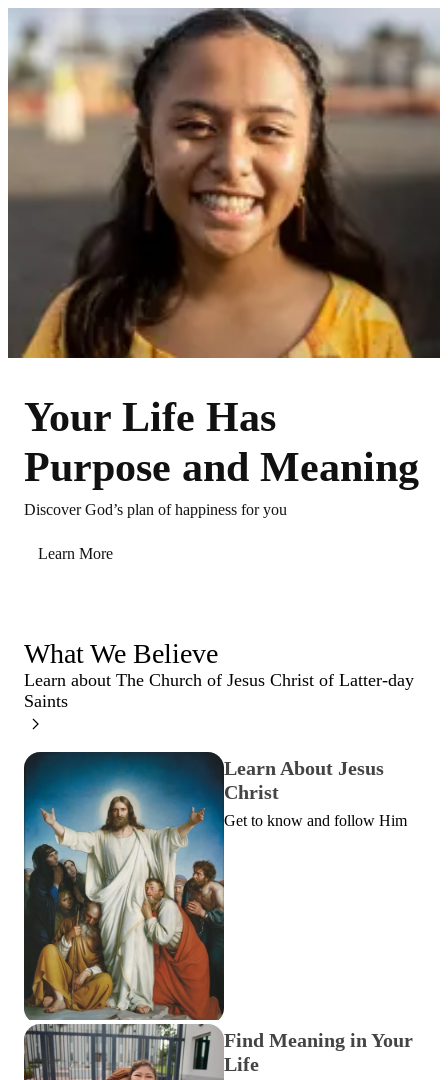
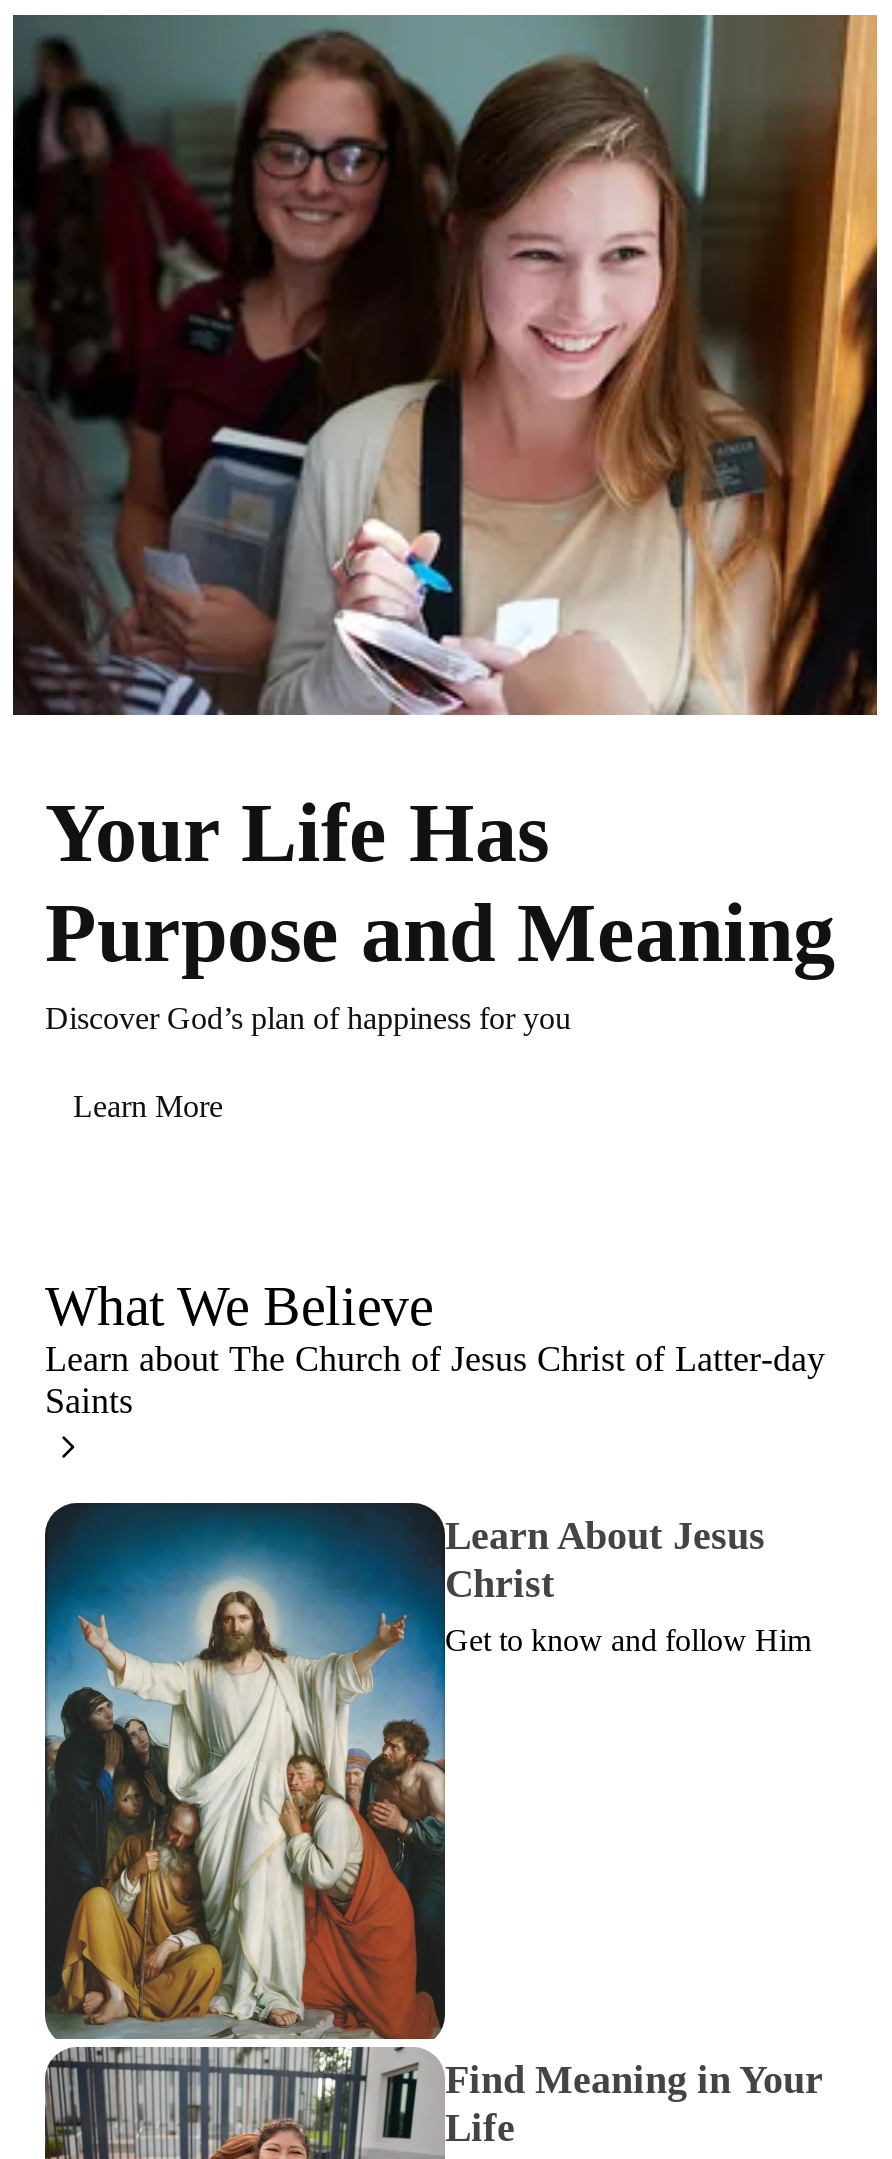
[7,8,440,359] [image] -> [11,13,879,717] [image]

